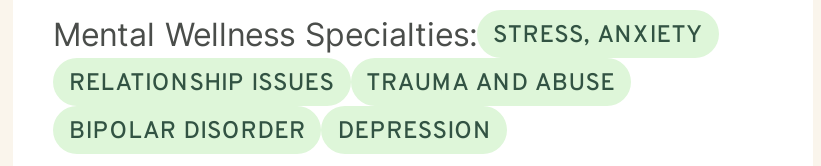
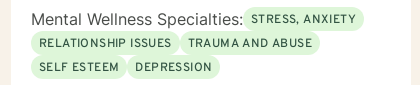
[69,116,306,148] BIPOLAR DISORDER -> [39,60,119,76] SELF ESTEEM

